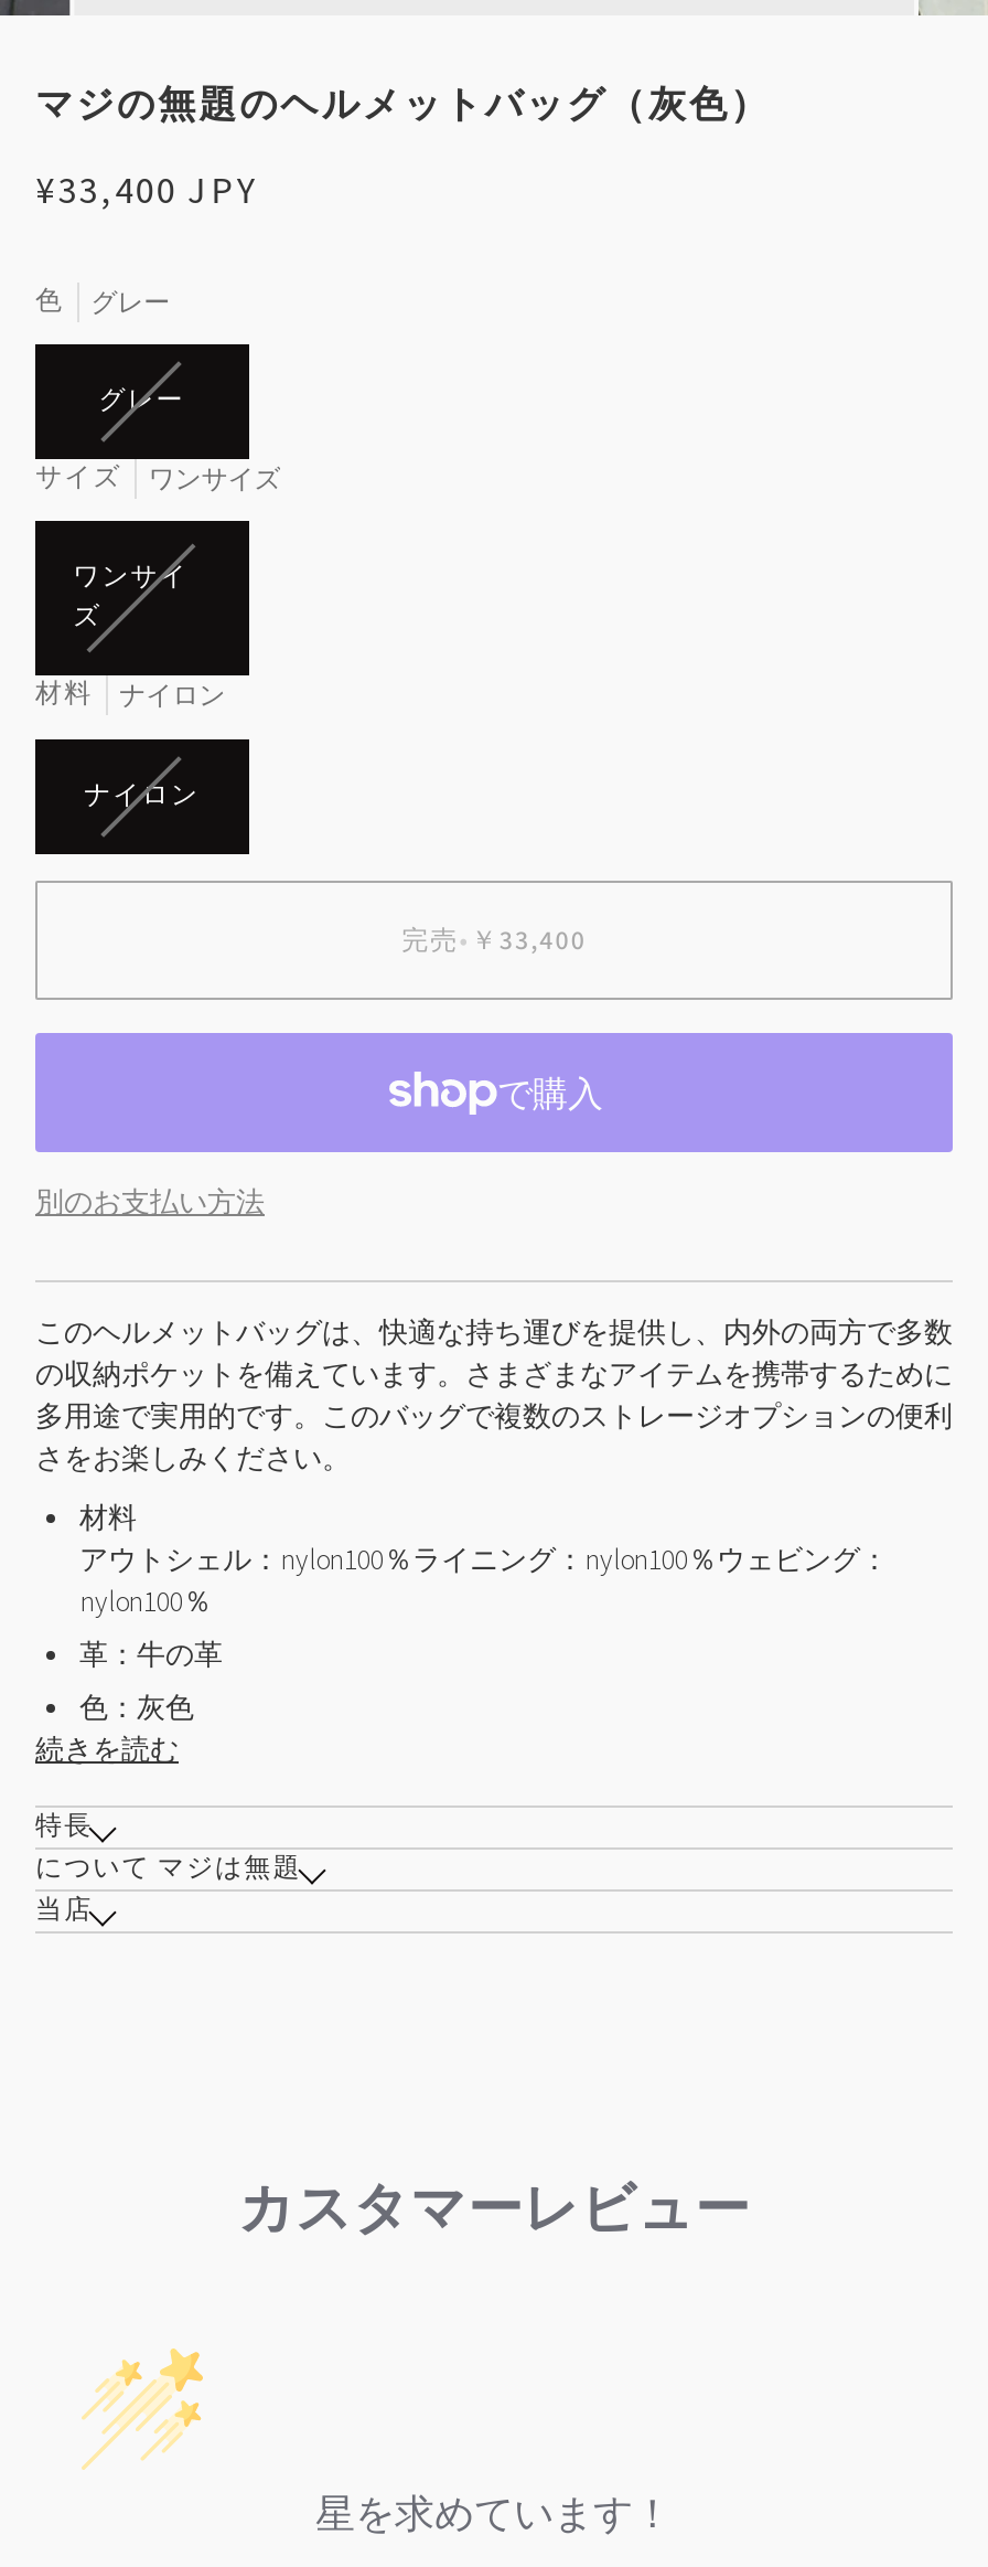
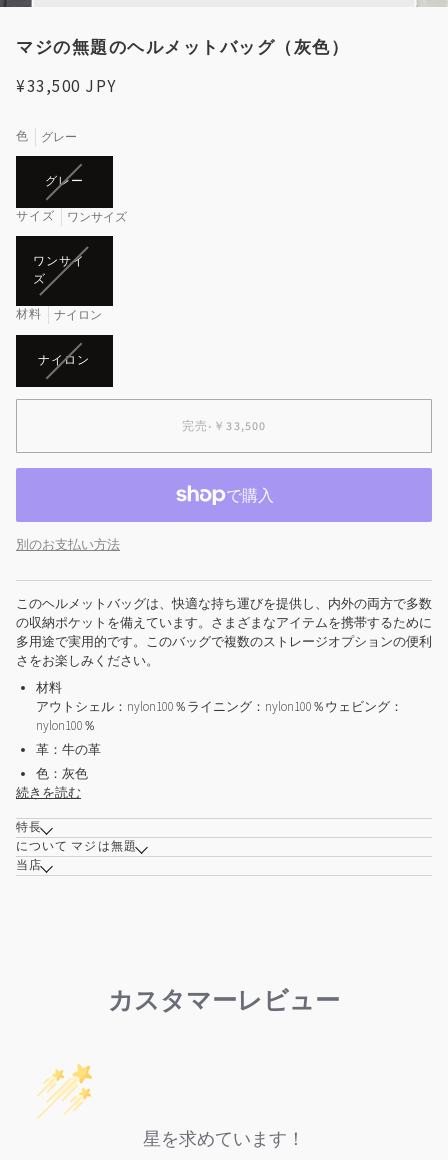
[35,166,258,215] ¥33,400 JPY -> [16,75,117,97] ¥33,500 JPY
[402,922,586,960] 完売•￥33,400 -> [182,418,266,435] 完売•￥33,500

